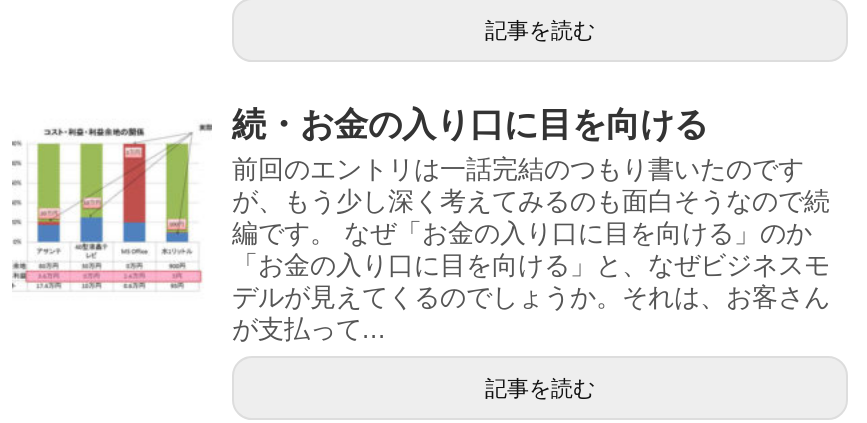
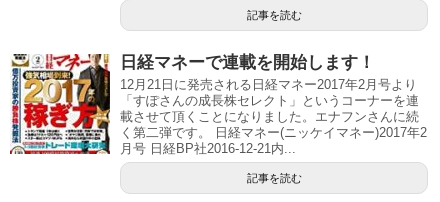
[12,106,830,344] [image] | 続・お金の入り口に目を向ける | 前回のエントリは一話完結のつもり書いたのです | が、もう少し深く考えてみるのも面白そうなので続 | 編です。 なぜ「お金の入り口に目を向ける」のか | 「お金の入り口に目を向ける」と、なぜビジネスモ | デルが見えてくるのでしょうか。それは、お客さん | が支払って... -> [9,53,427,156] [image] | 日経マネーで連載を開始します！ | 12月21日に発売される日経マネー2017年2月号より | 「すぽさんの成長株セレクト」というコーナーを連 | 載させて頂くことになりました。エナフンさんに続 | く第二弾です。 日経マネー(ニッケイマネー)2017年2 | 月号 日経BP社2016-12-21内...

